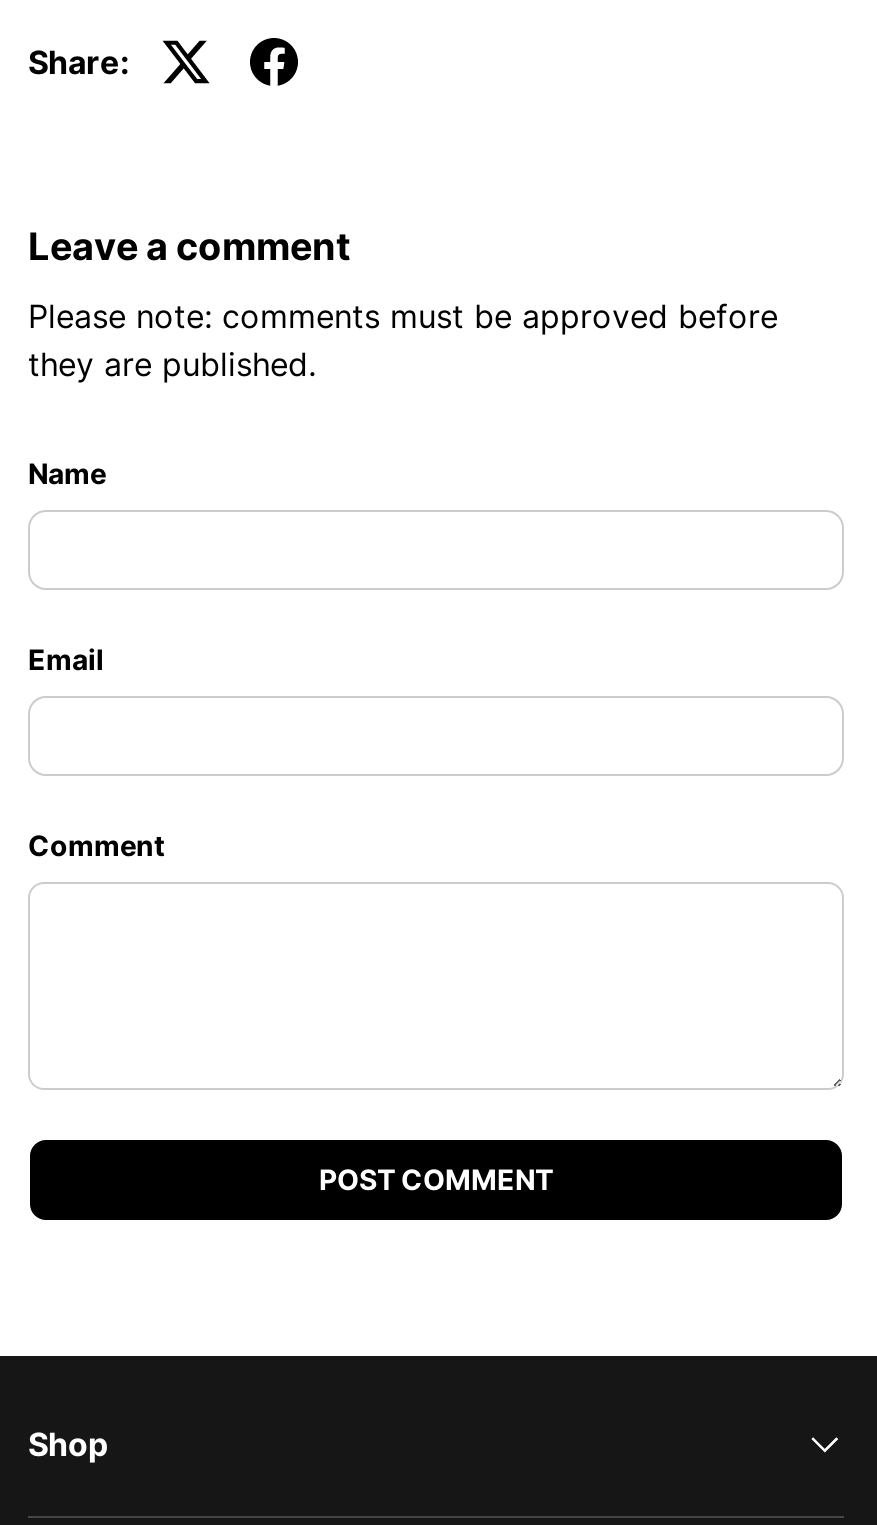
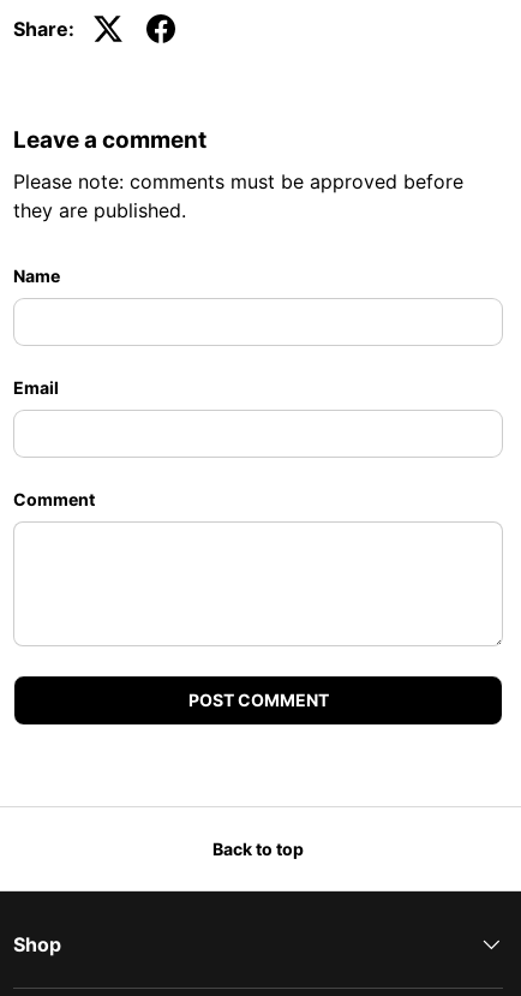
none -> [212,839,304,860] Back to top

